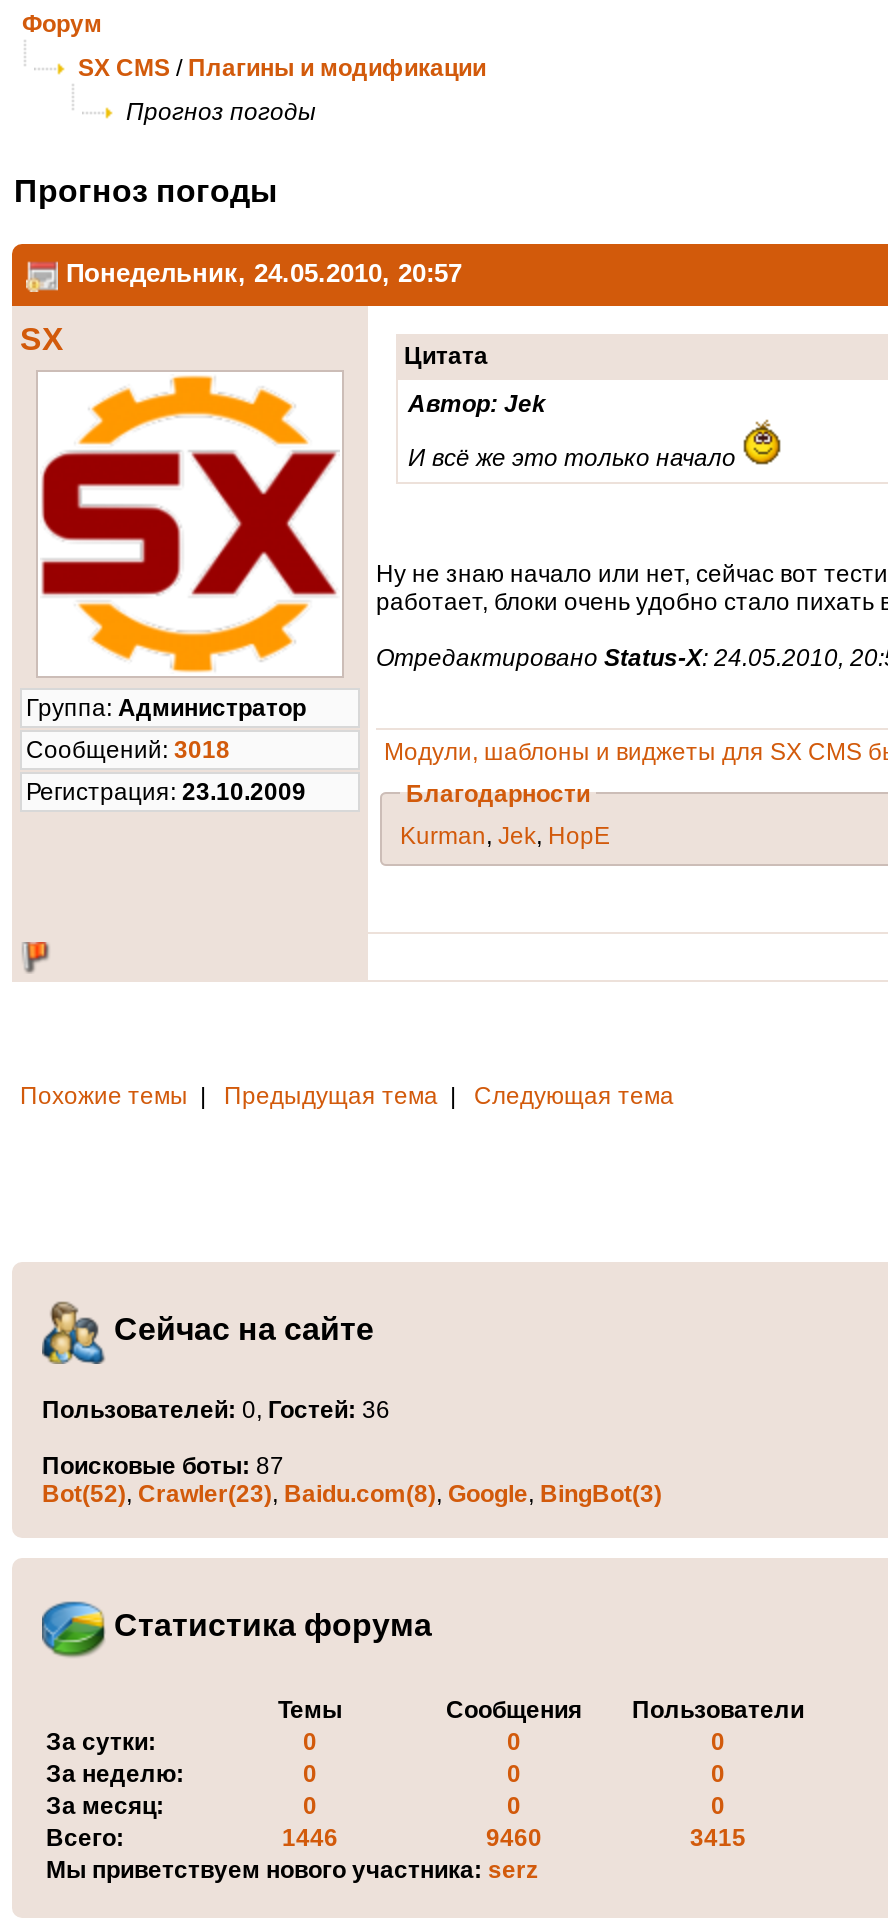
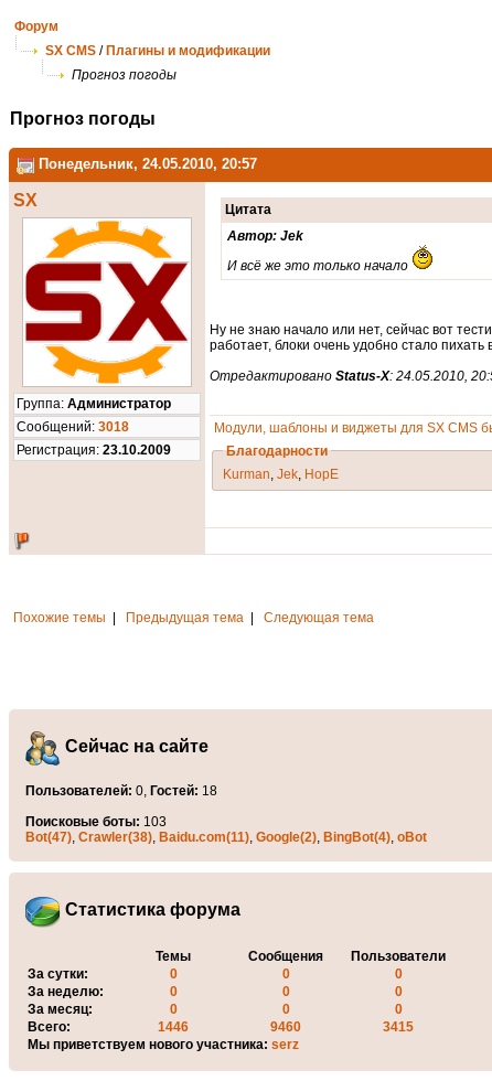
[42,1395,390,1423] Пользователей: 0, Гостей: 36 -> [25,783,217,798] Пользователей: 0, Гостей: 18
[42,1451,662,1507] Поисковые боты: 87 | Bot(52), Crawler(23), Baidu.com(8), Google, BingBot(3) -> [25,814,427,844] Поисковые боты: 103 | Bot(47), Crawler(38), Baidu.com(11), Google(2), BingBot(4), oBot

